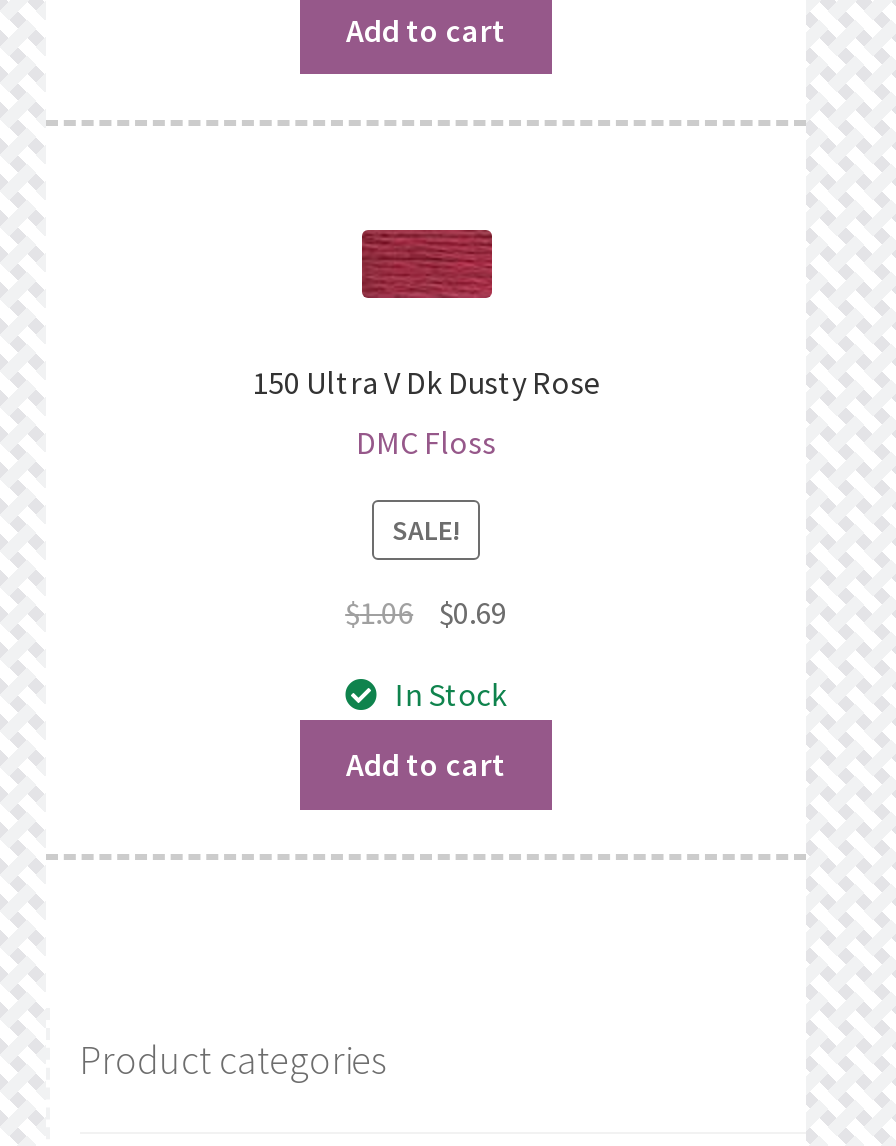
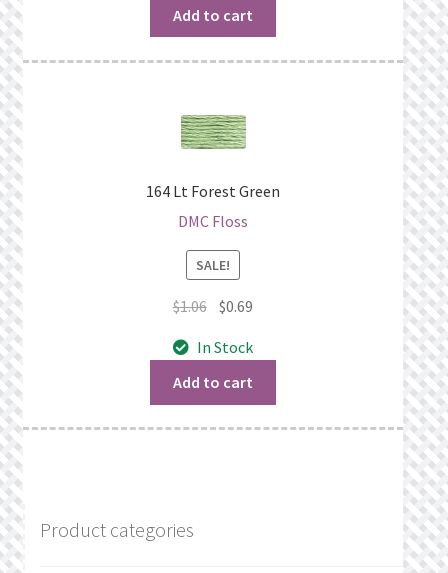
[252,228,600,401] [image] | 150 Ultra V Dk Dusty Rose -> [146,114,280,200] [image] | 164 Lt Forest Green

